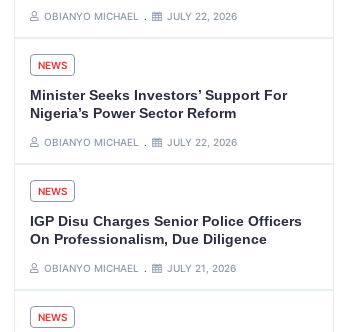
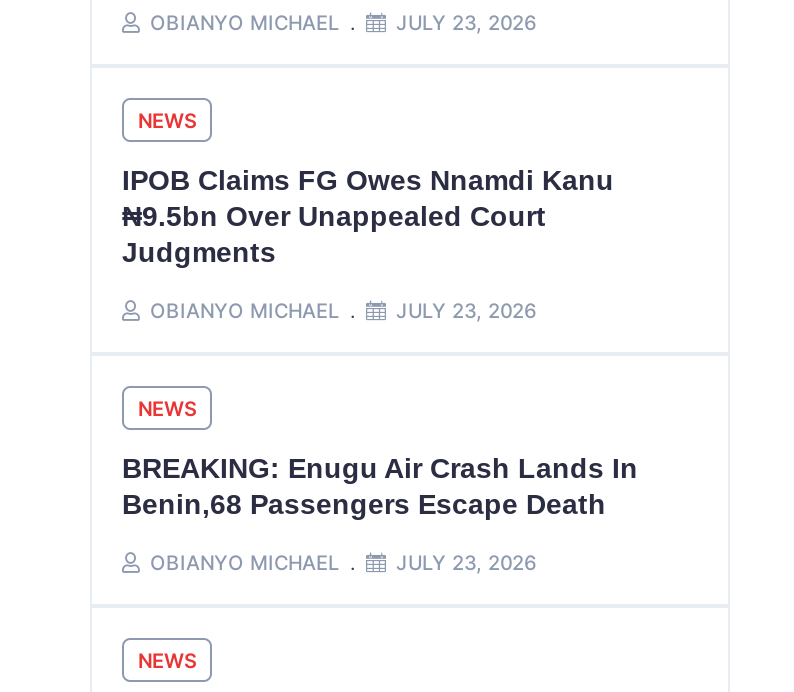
[167,10,237,22] JULY 22, 2026 -> [396,10,536,34] JULY 23, 2026
[30,87,287,121] Minister Seeks Investors’ Support For | Nigeria’s Power Sector Reform -> [122,164,614,268] IPOB Claims FG Owes Nnamdi Kanu | ₦9.5bn Over Unappealed Court | Judgments
[167,136,237,148] JULY 22, 2026 -> [396,298,536,322] JULY 23, 2026
[30,213,302,247] IGP Disu Charges Senior Police Officers | On Professionalism, Due Diligence -> [122,452,638,520] BREAKING: Enugu Air Crash Lands In | Benin,68 Passengers Escape Death
[167,262,236,274] JULY 21, 2026 -> [396,550,536,574] JULY 23, 2026

